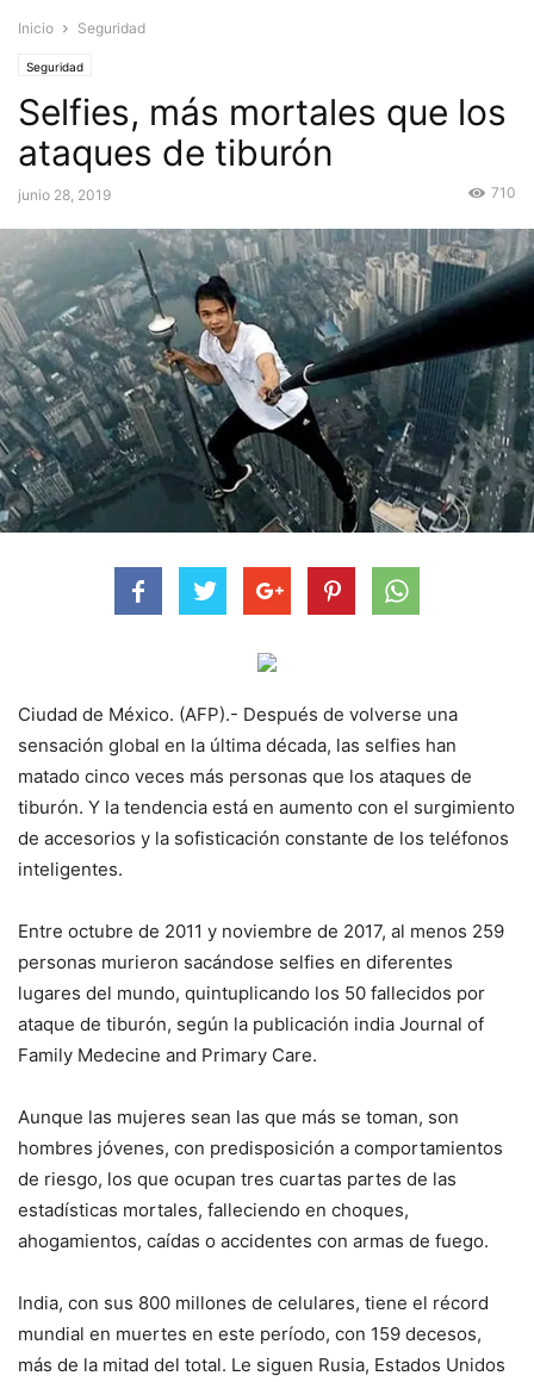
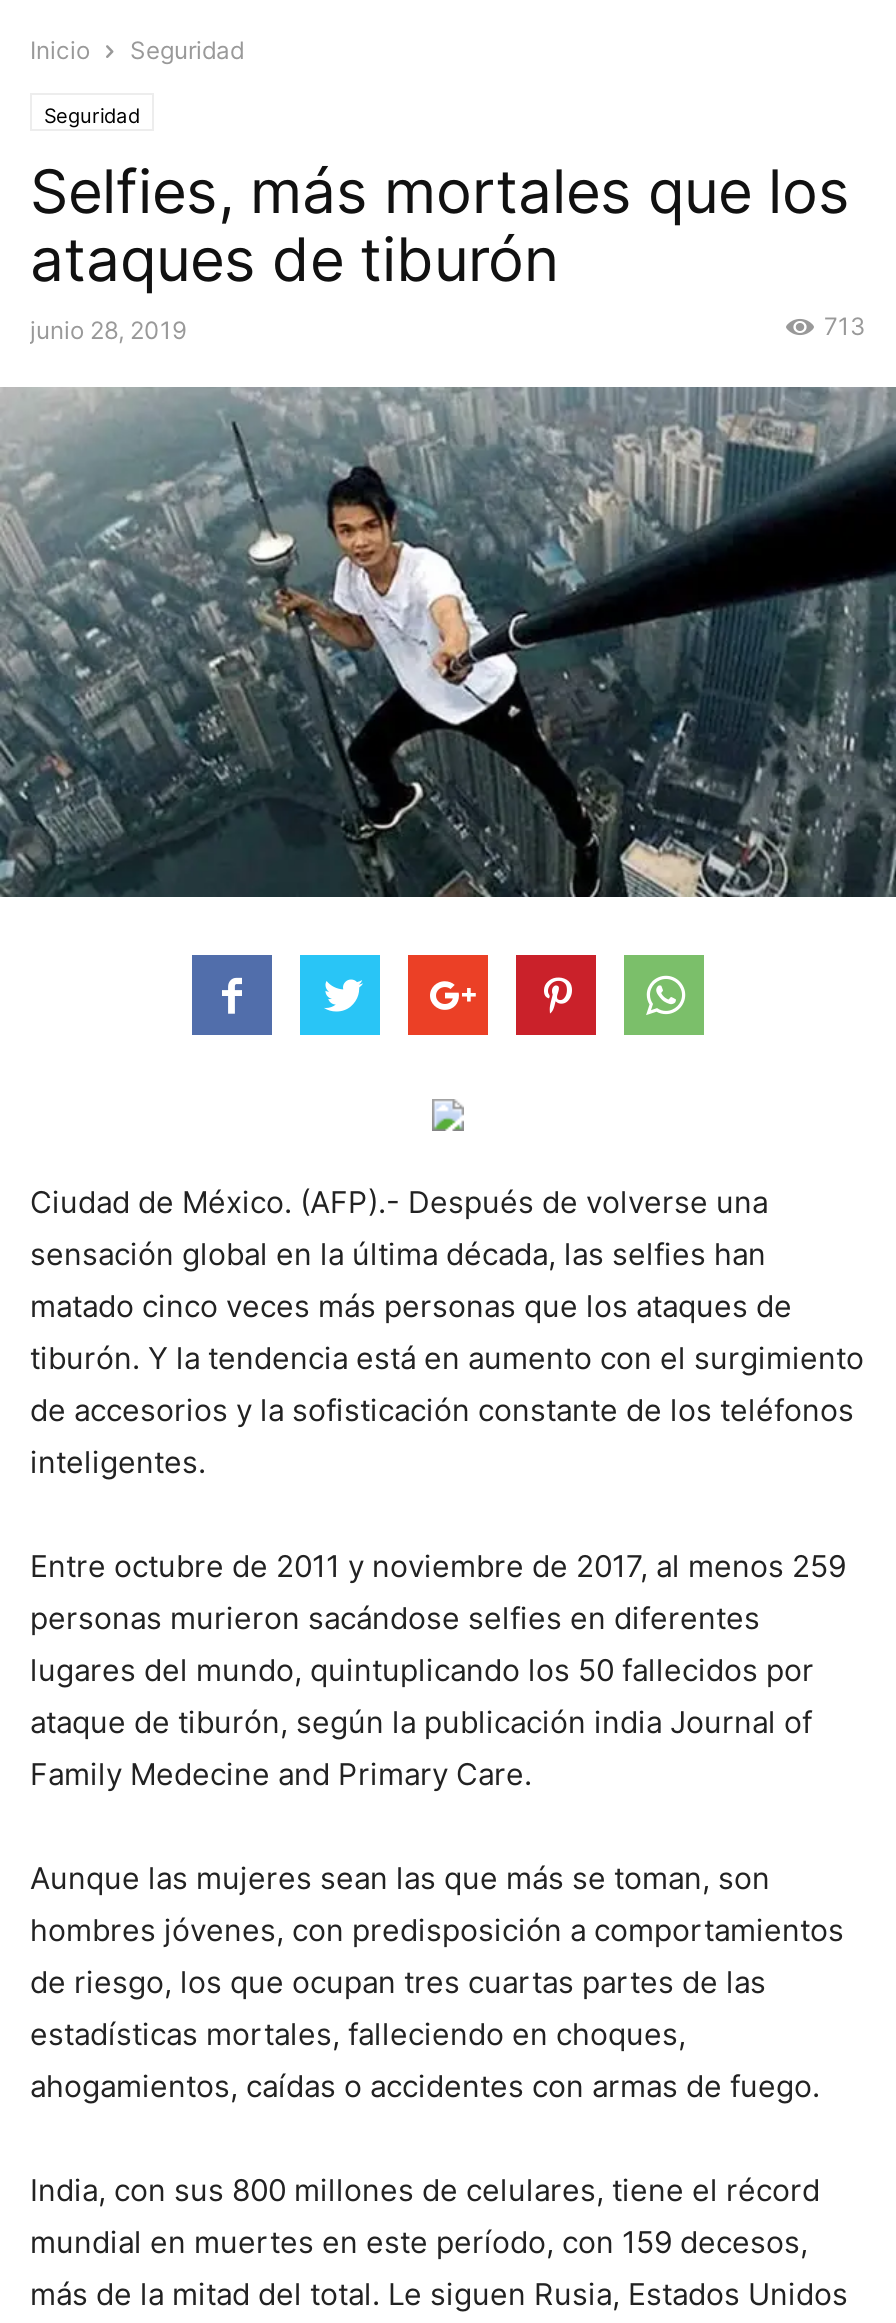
[491,183,516,201] 710 -> [824,311,866,341] 713

